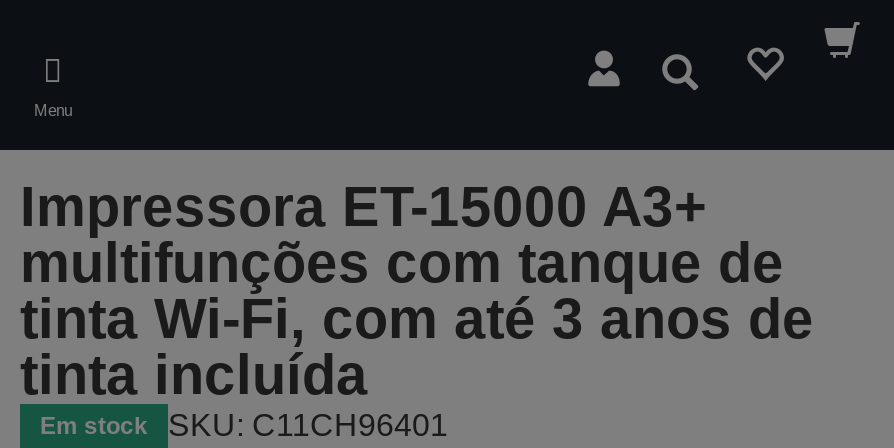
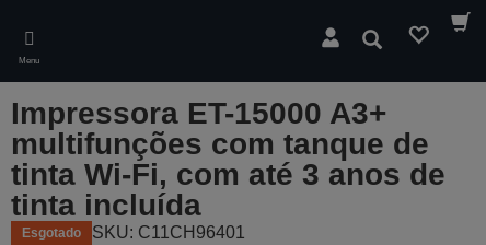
[40,412,148,440] Em stock -> [22,225,81,241] Esgotado

